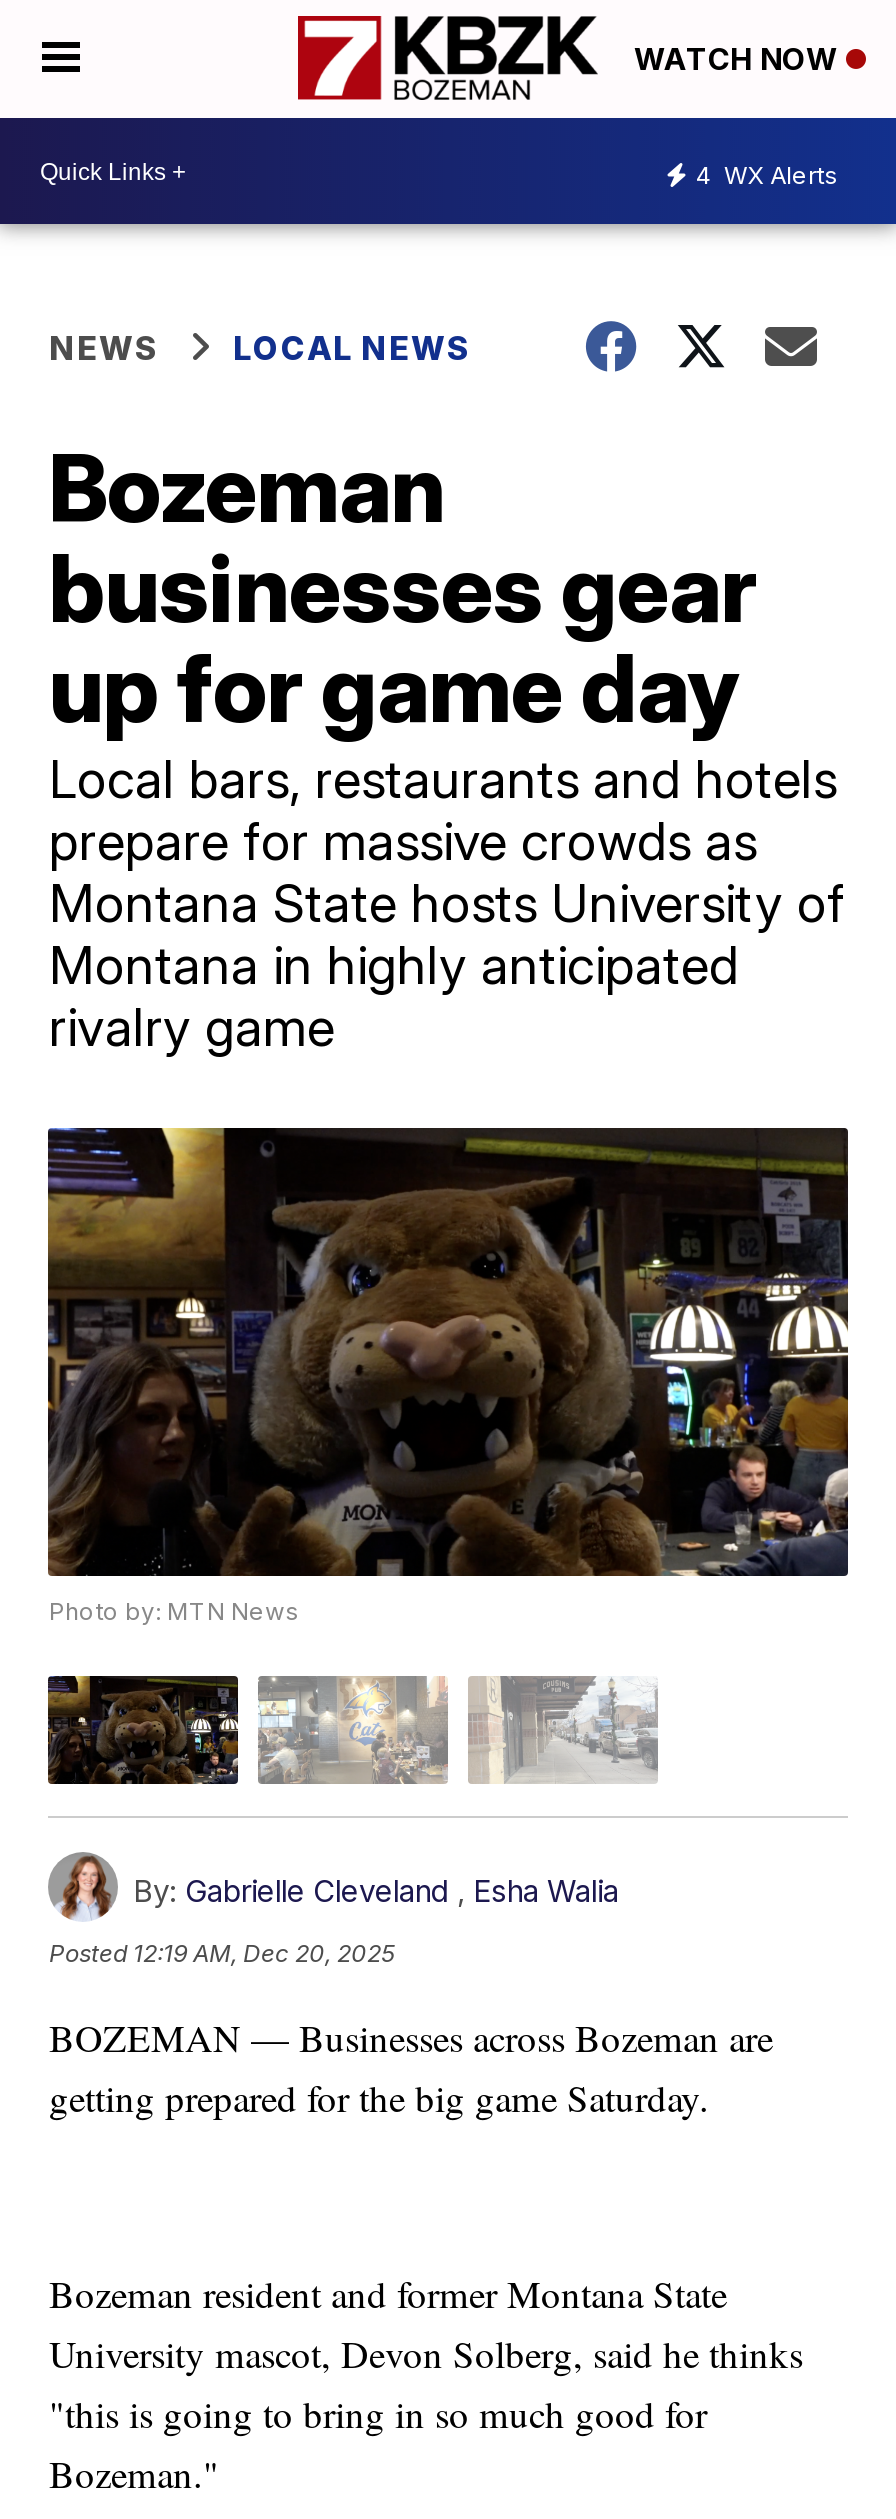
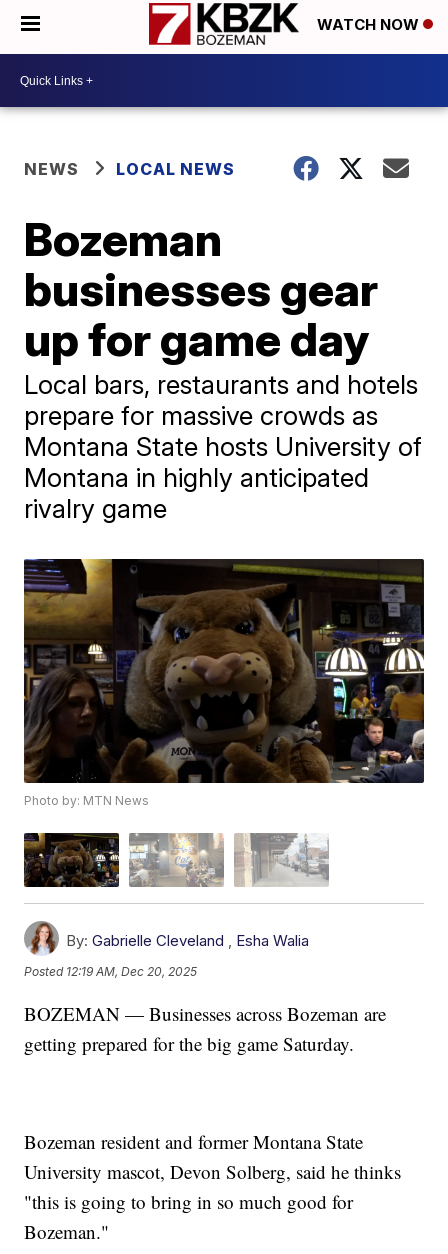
[696,159,838,189] 4 WX Alerts -> none

